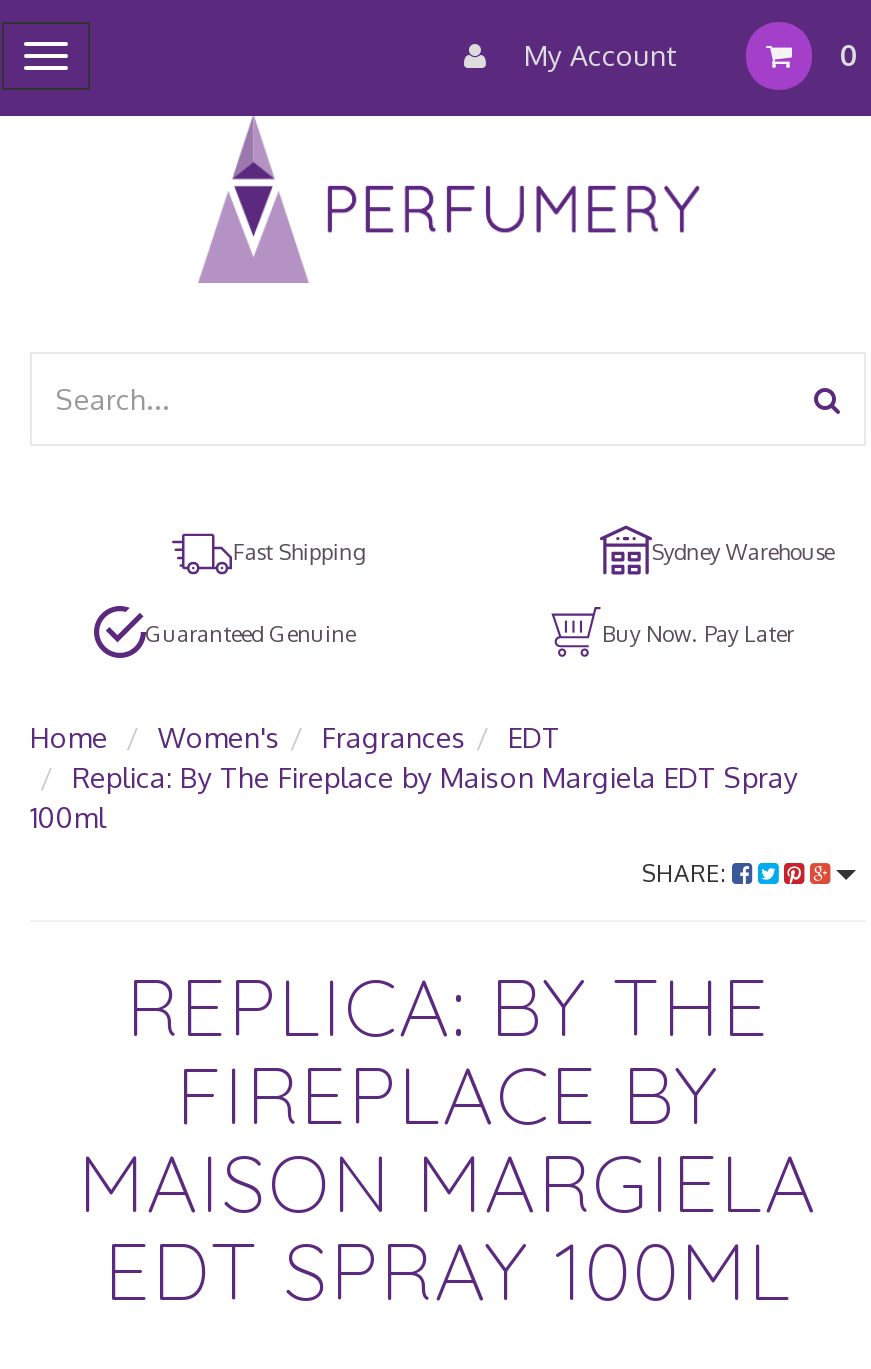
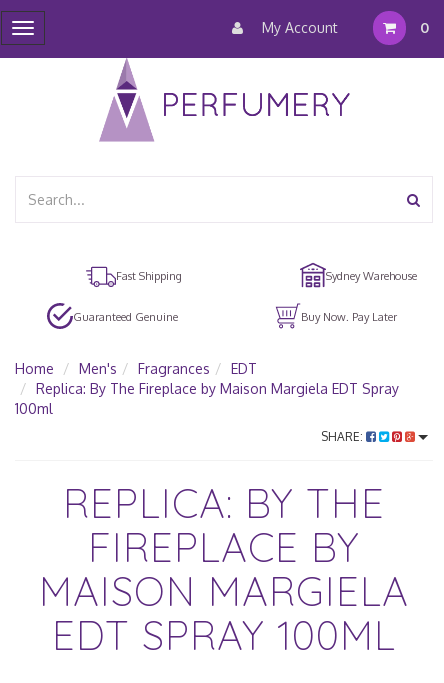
[158,719,280,753] Women's -> [79,359,117,376] Men's

